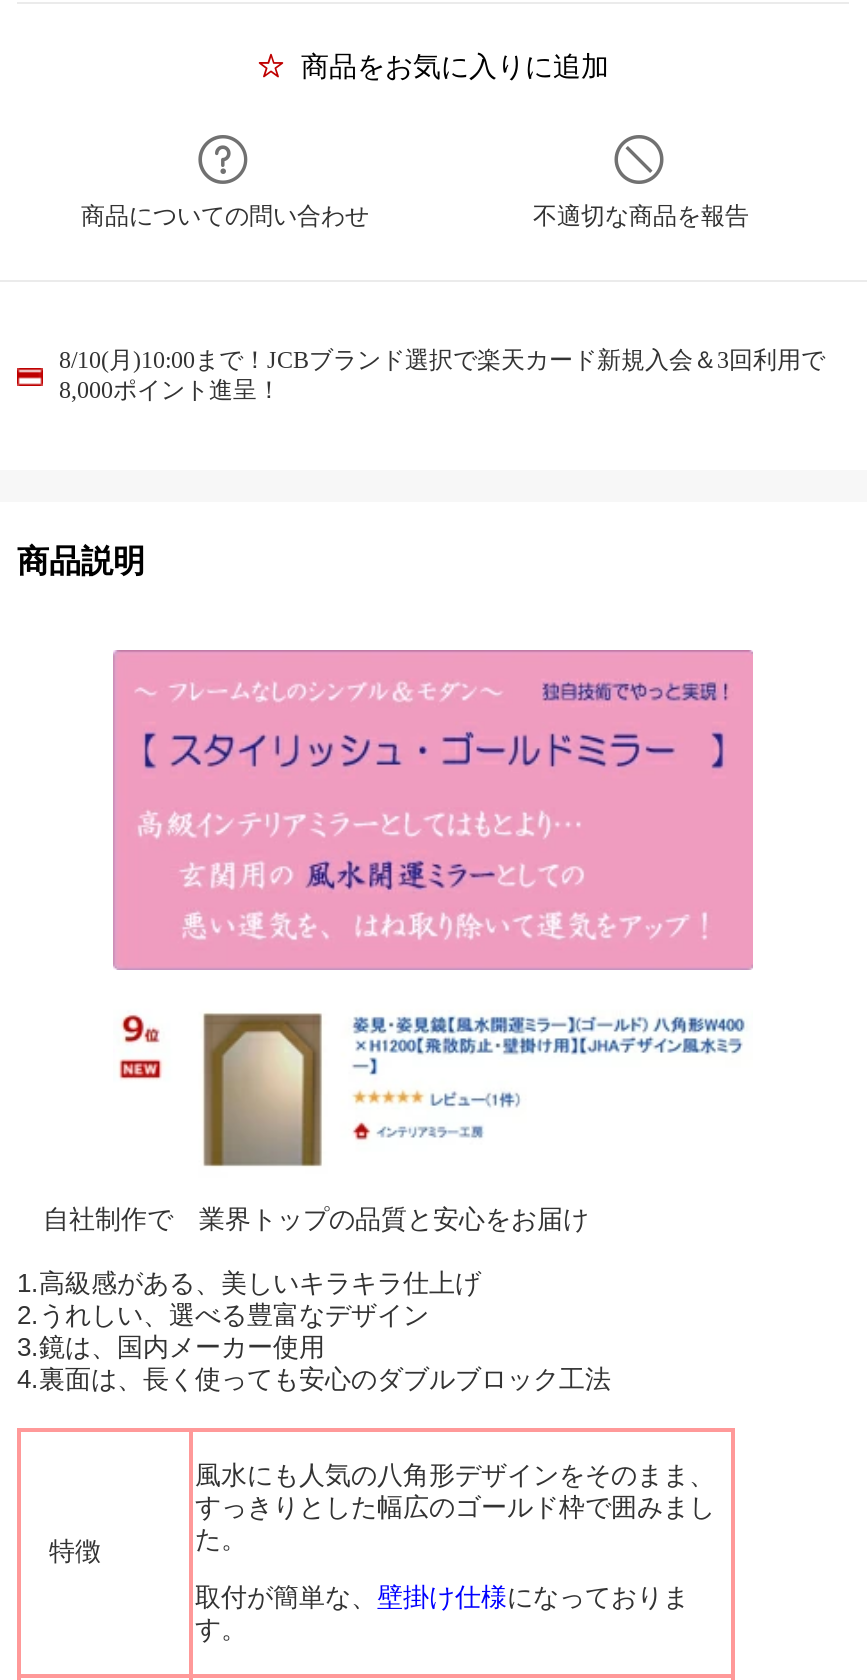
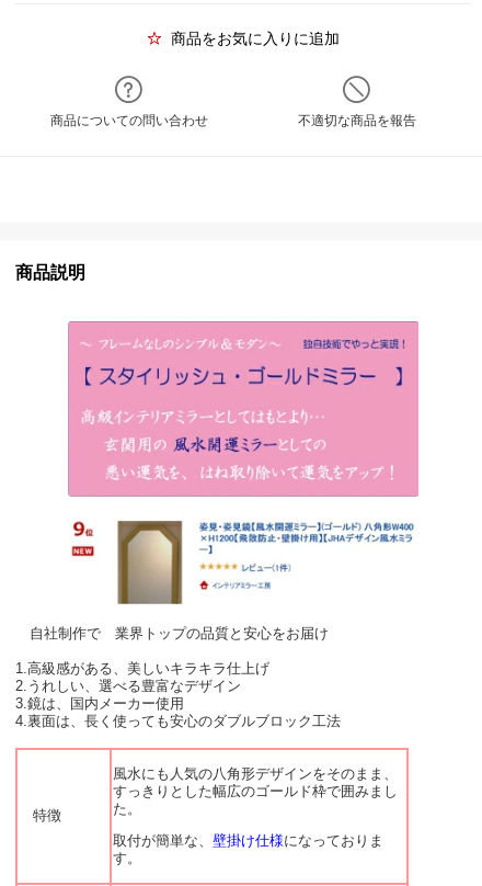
[59,346,825,404] 8/10(月)10:00まで！JCBブランド選択で楽天カード新規入会＆3回利用で | 8,000ポイント進呈！ -> none

